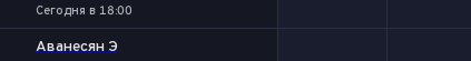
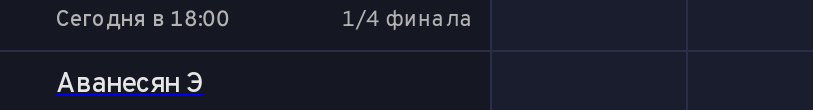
none -> [342,6,474,34] 1/4 финала

